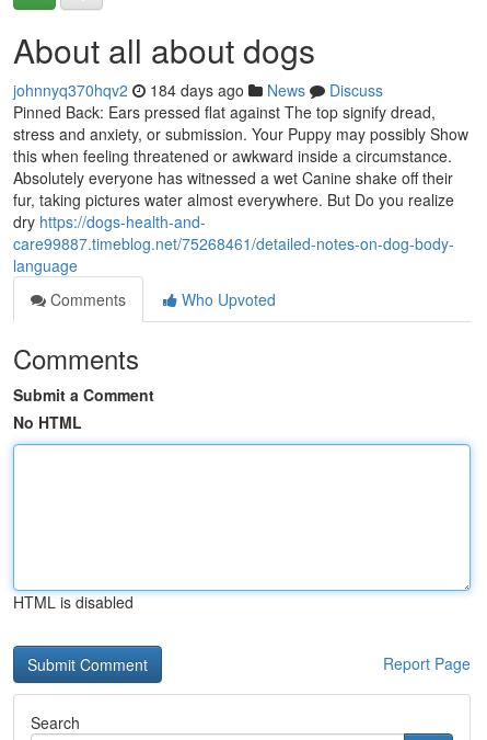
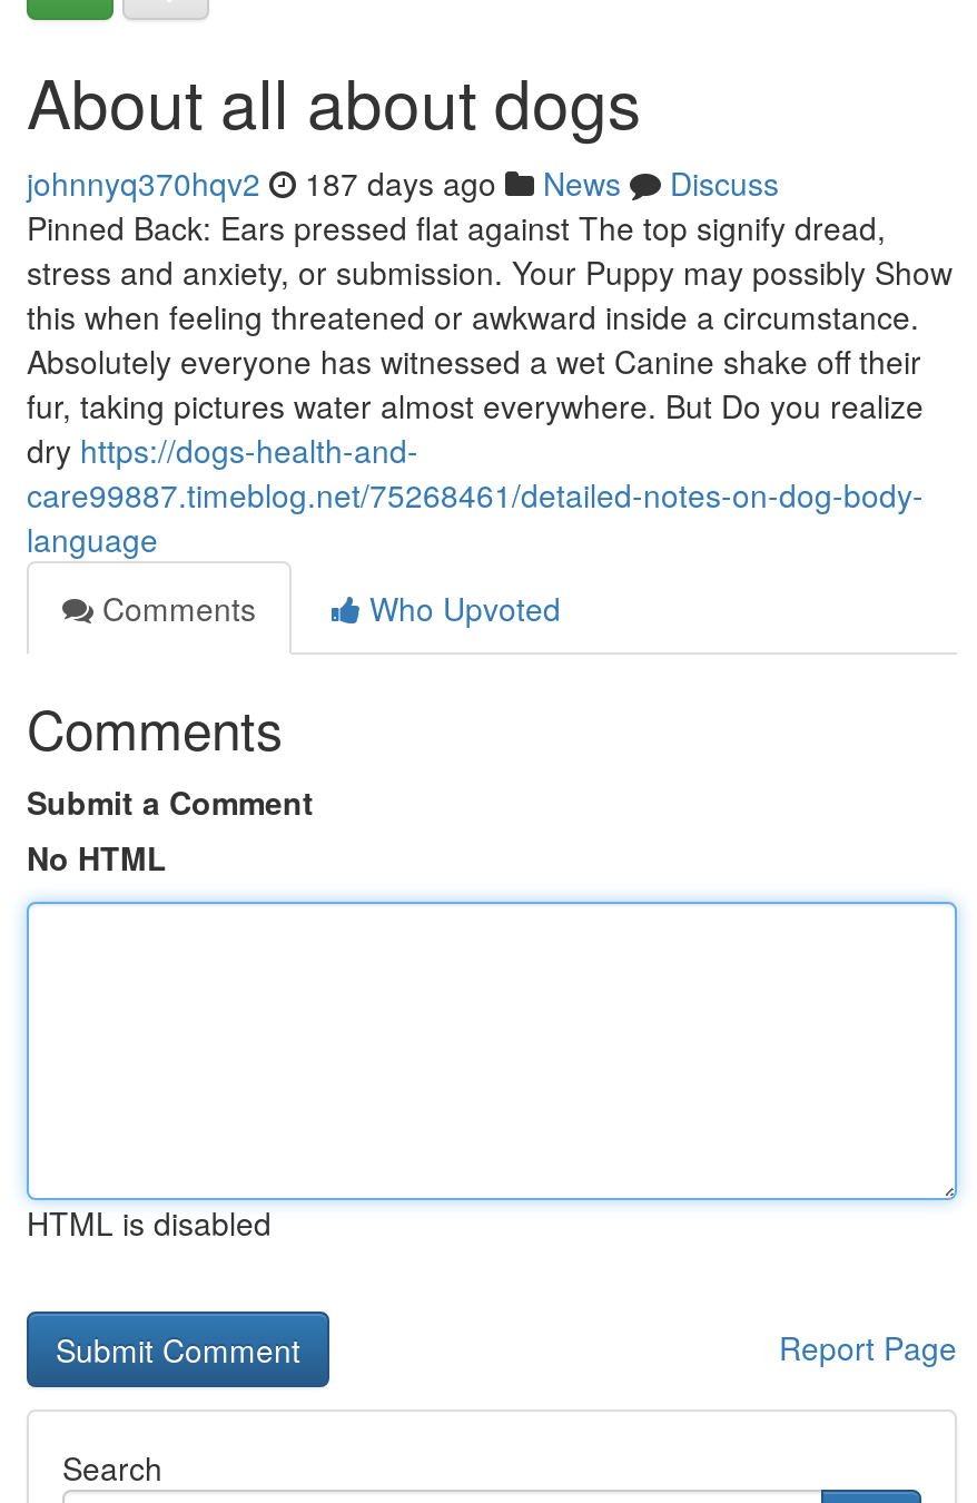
[13,79,383,101] johnnyq370hqv2 184 days ago News Discuss -> [27,160,779,205] johnnyq370hqv2 187 days ago News Discuss

